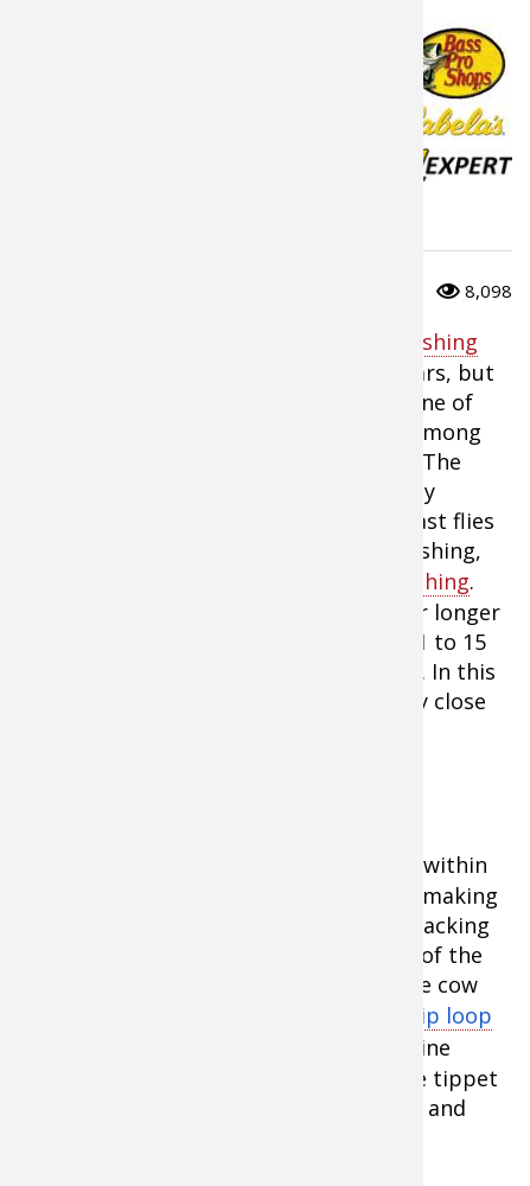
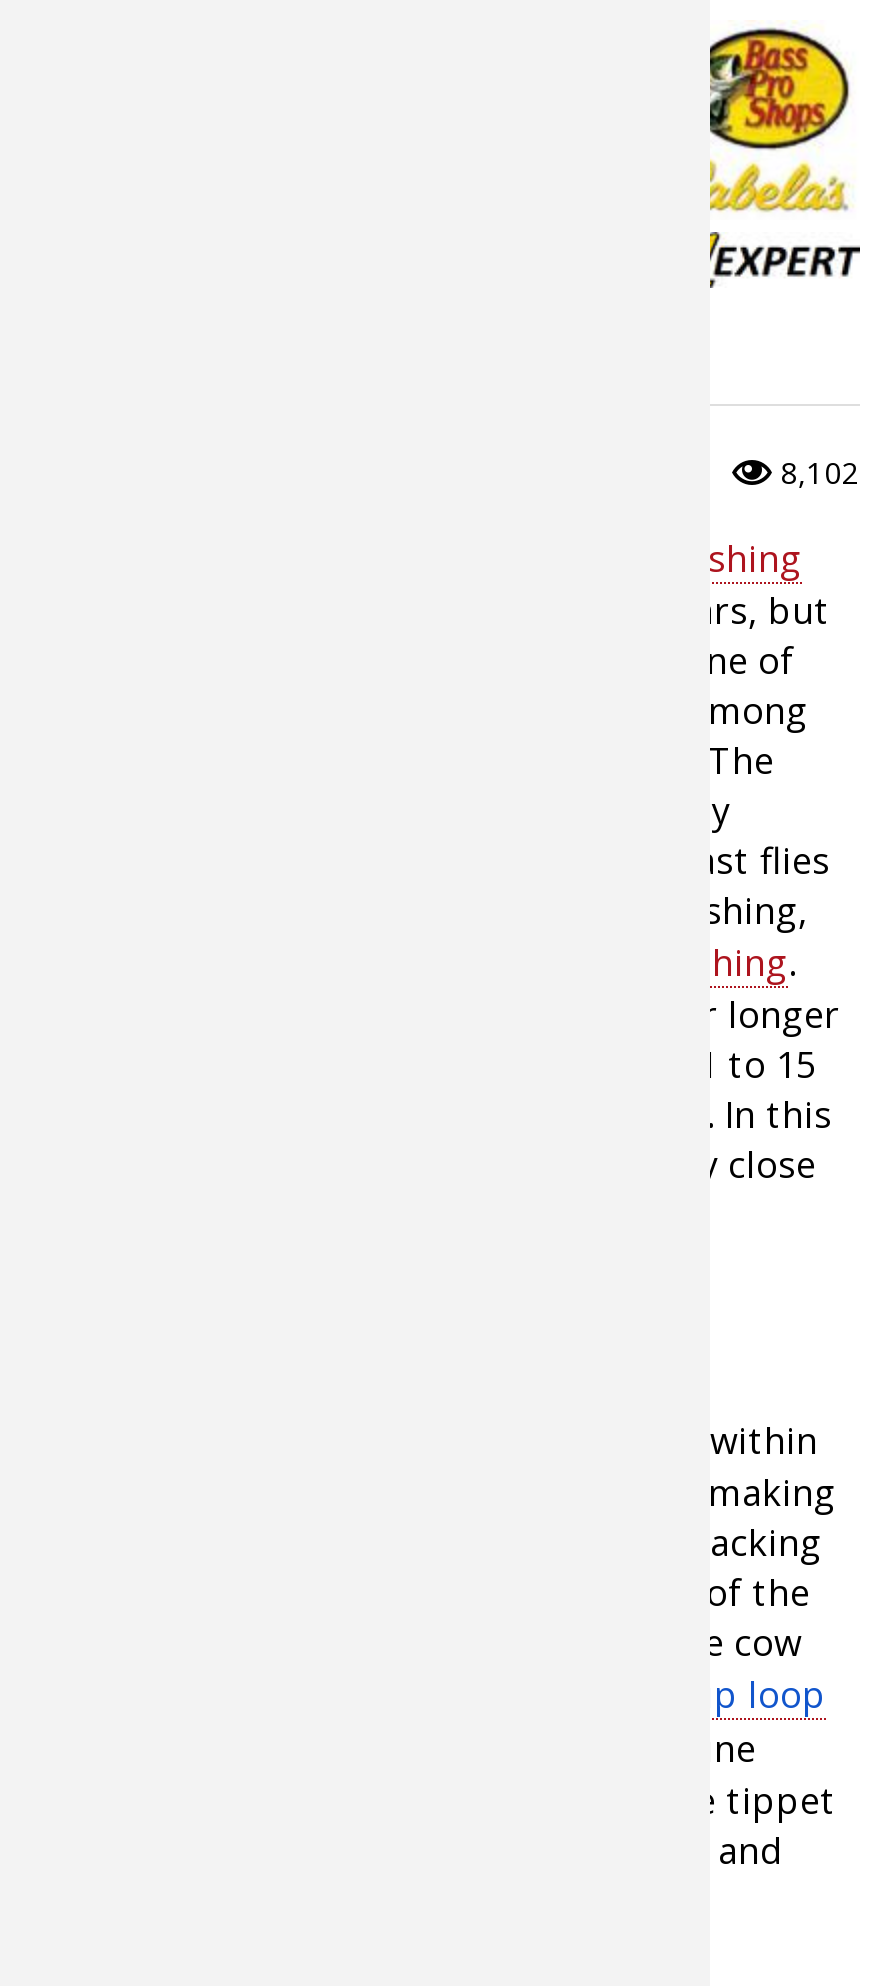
[465,278,512,302] 8,098 -> [780,452,860,492] 8,102

